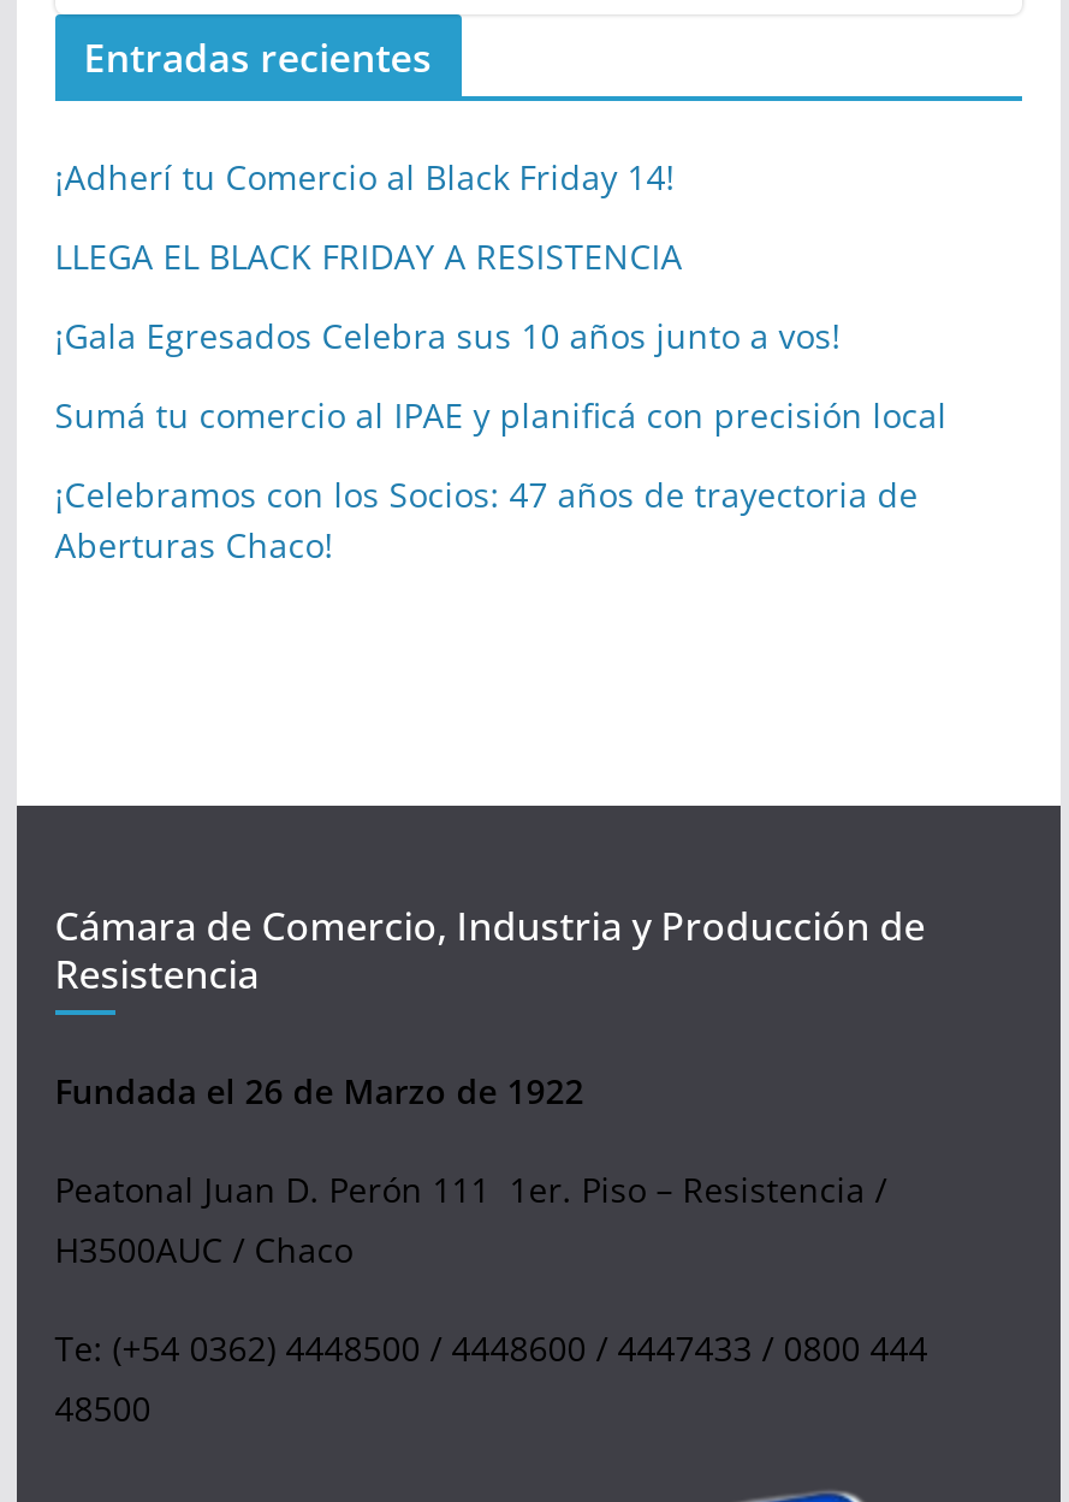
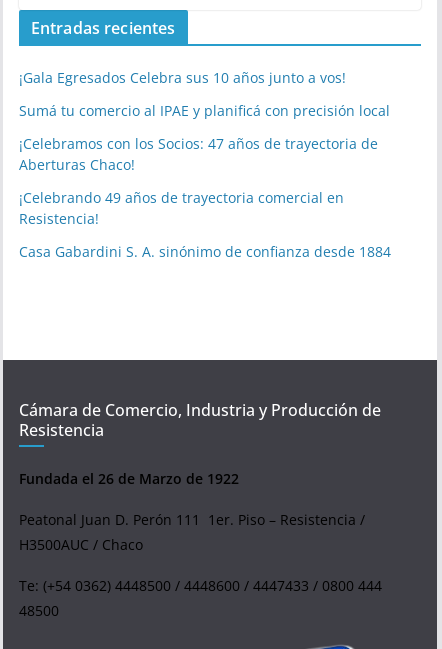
[55,154,682,279] ¡Adherí tu Comercio al Black Friday 14! | LLEGA EL BLACK FRIDAY A RESISTENCIA -> none
moved [55,313,947,568] -> [19,68,390,174]: ¡Gala Egresados Celebra sus 10 años junto a vos! | Sumá tu comercio al IPAE y planificá con precisión local | ¡Celebramos con los Socios: 47 años de trayectoria de | Aberturas Chaco!
none -> [19,188,391,261] ¡Celebrando 49 años de trayectoria comercial en | Resistencia! | Casa Gabardini S. A. sinónimo de confianza desde 1884

